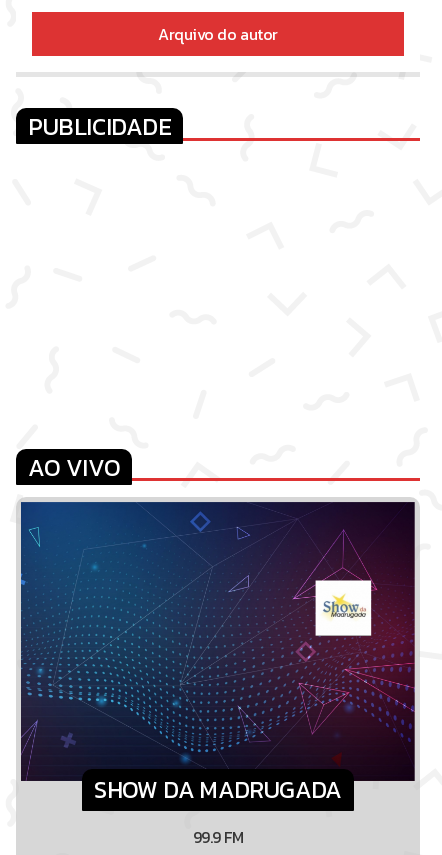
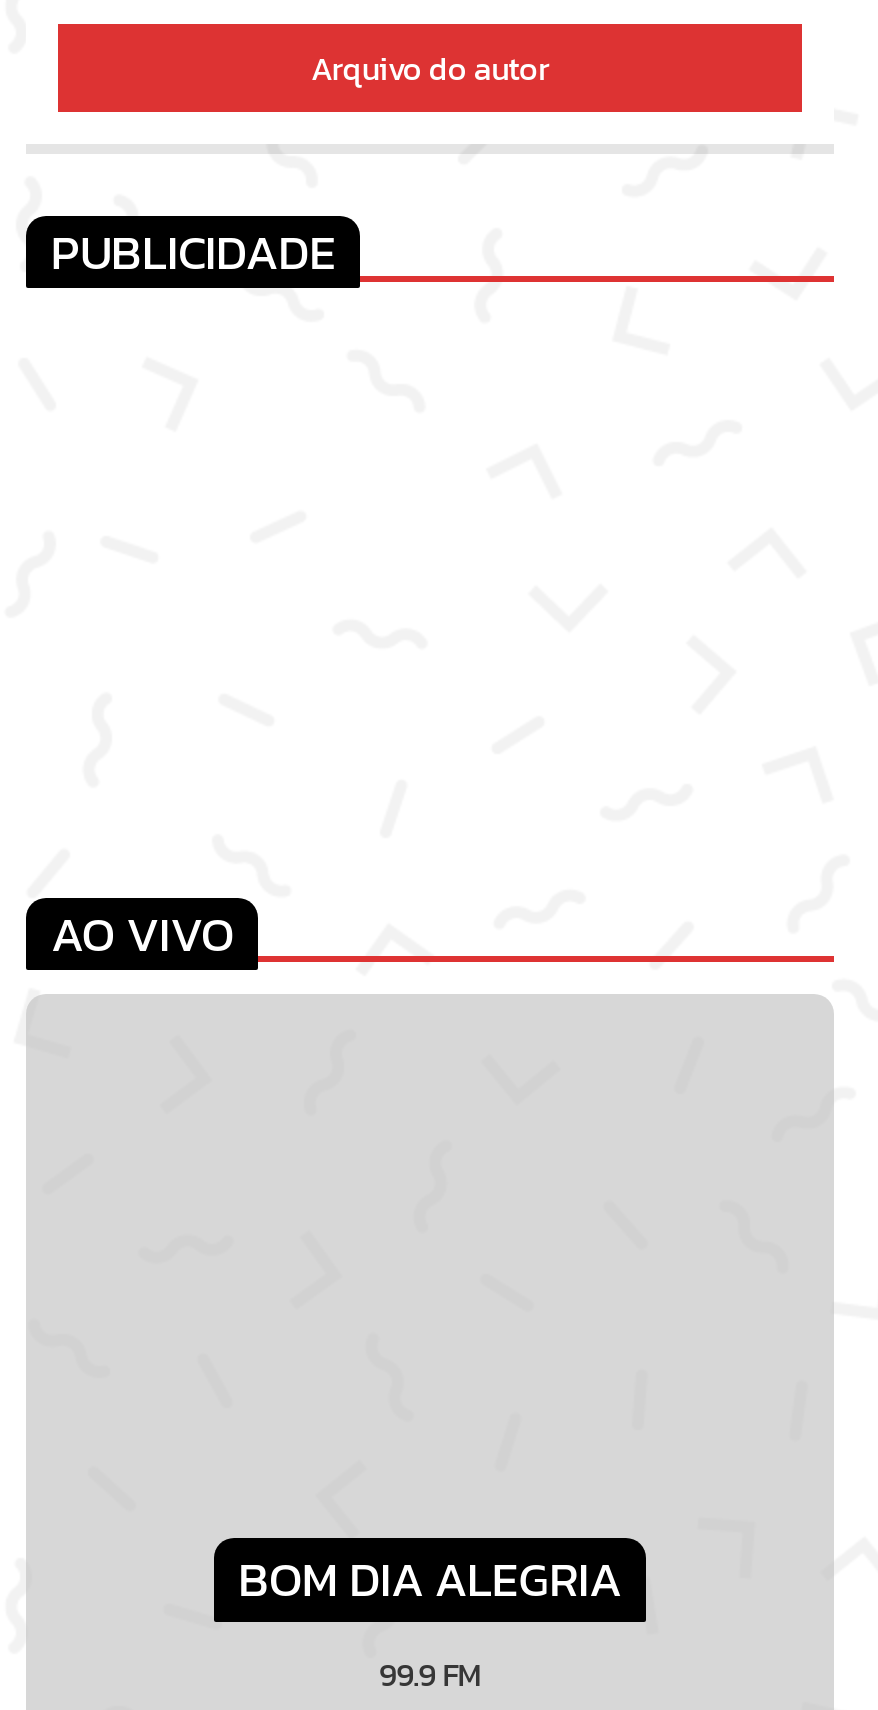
[20,501,416,782] [image] -> none
[94,772,342,807] SHOW DA MADRUGADA -> [238,1544,622,1614] BOM DIA ALEGRIA

